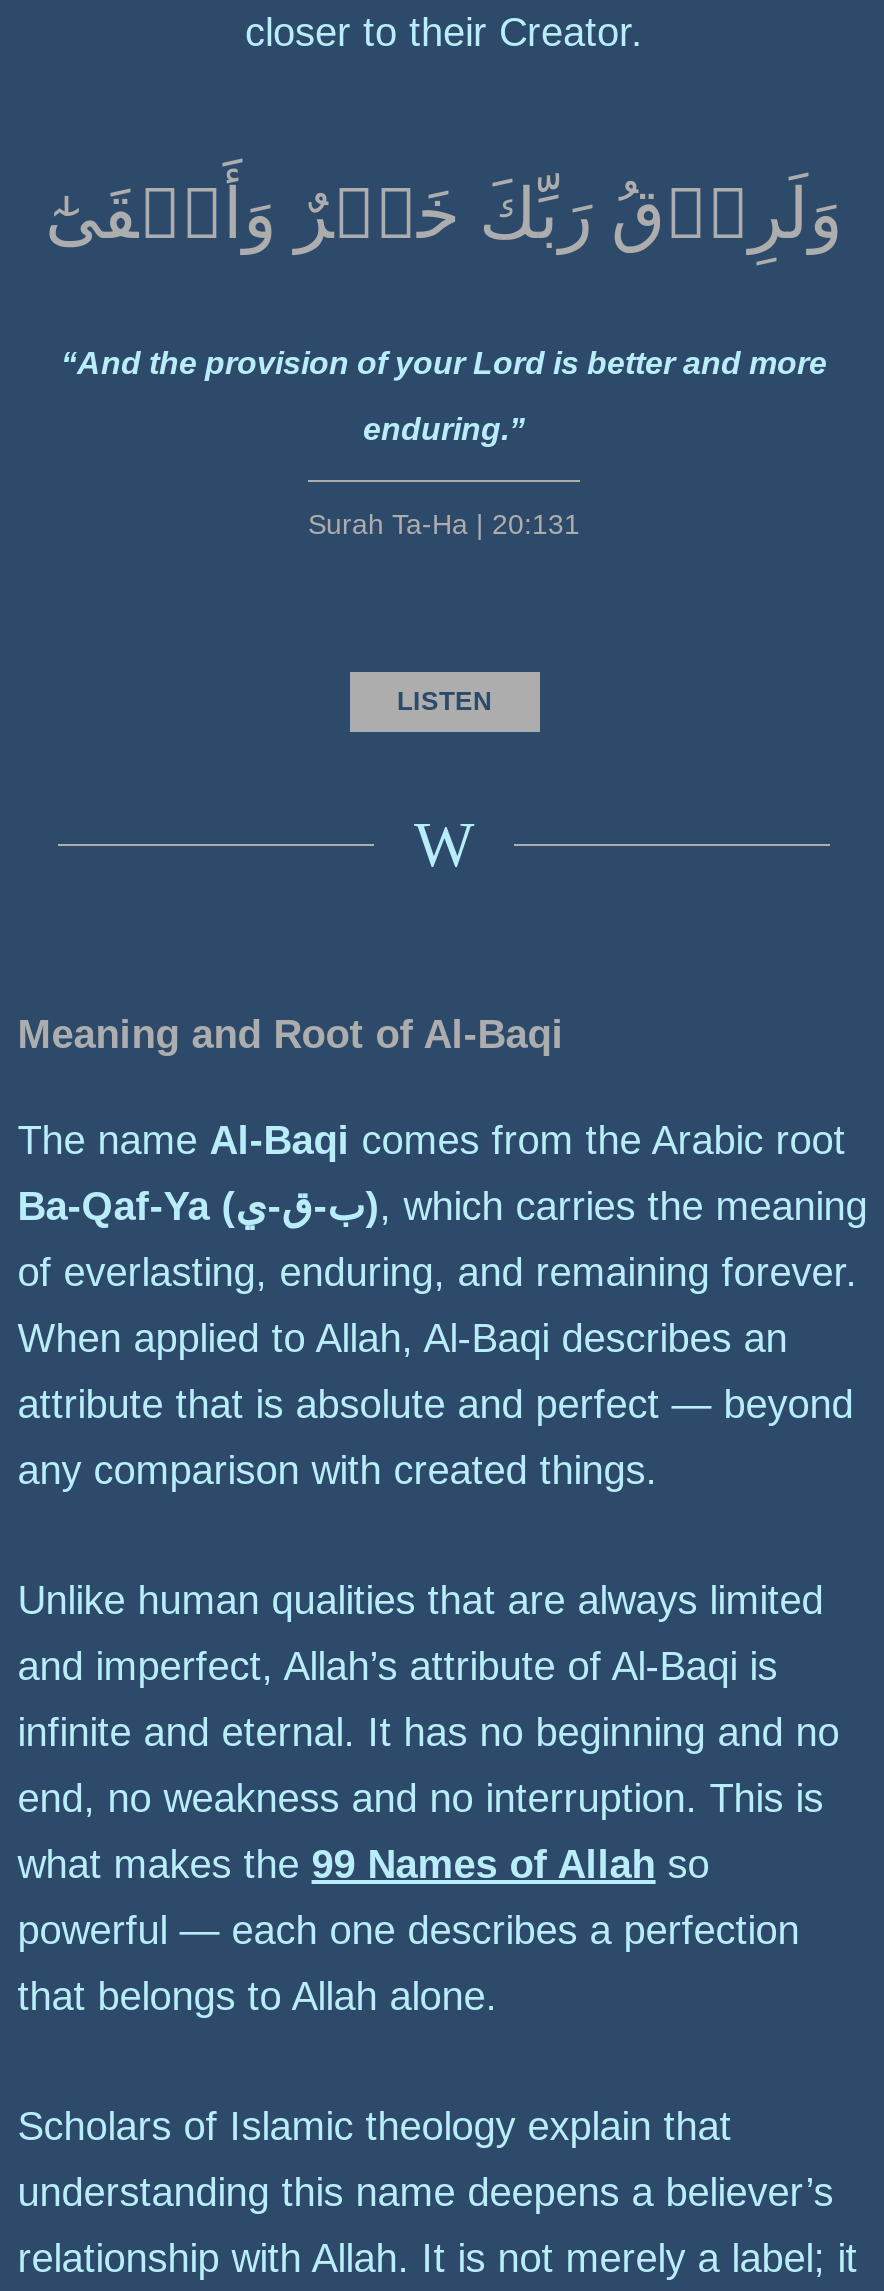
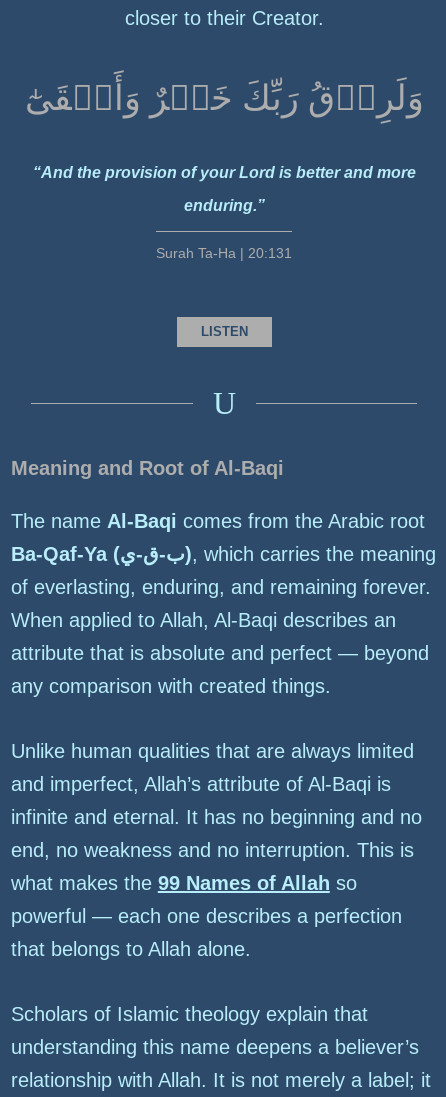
[414,809,474,881] W -> [212,385,235,421] U

